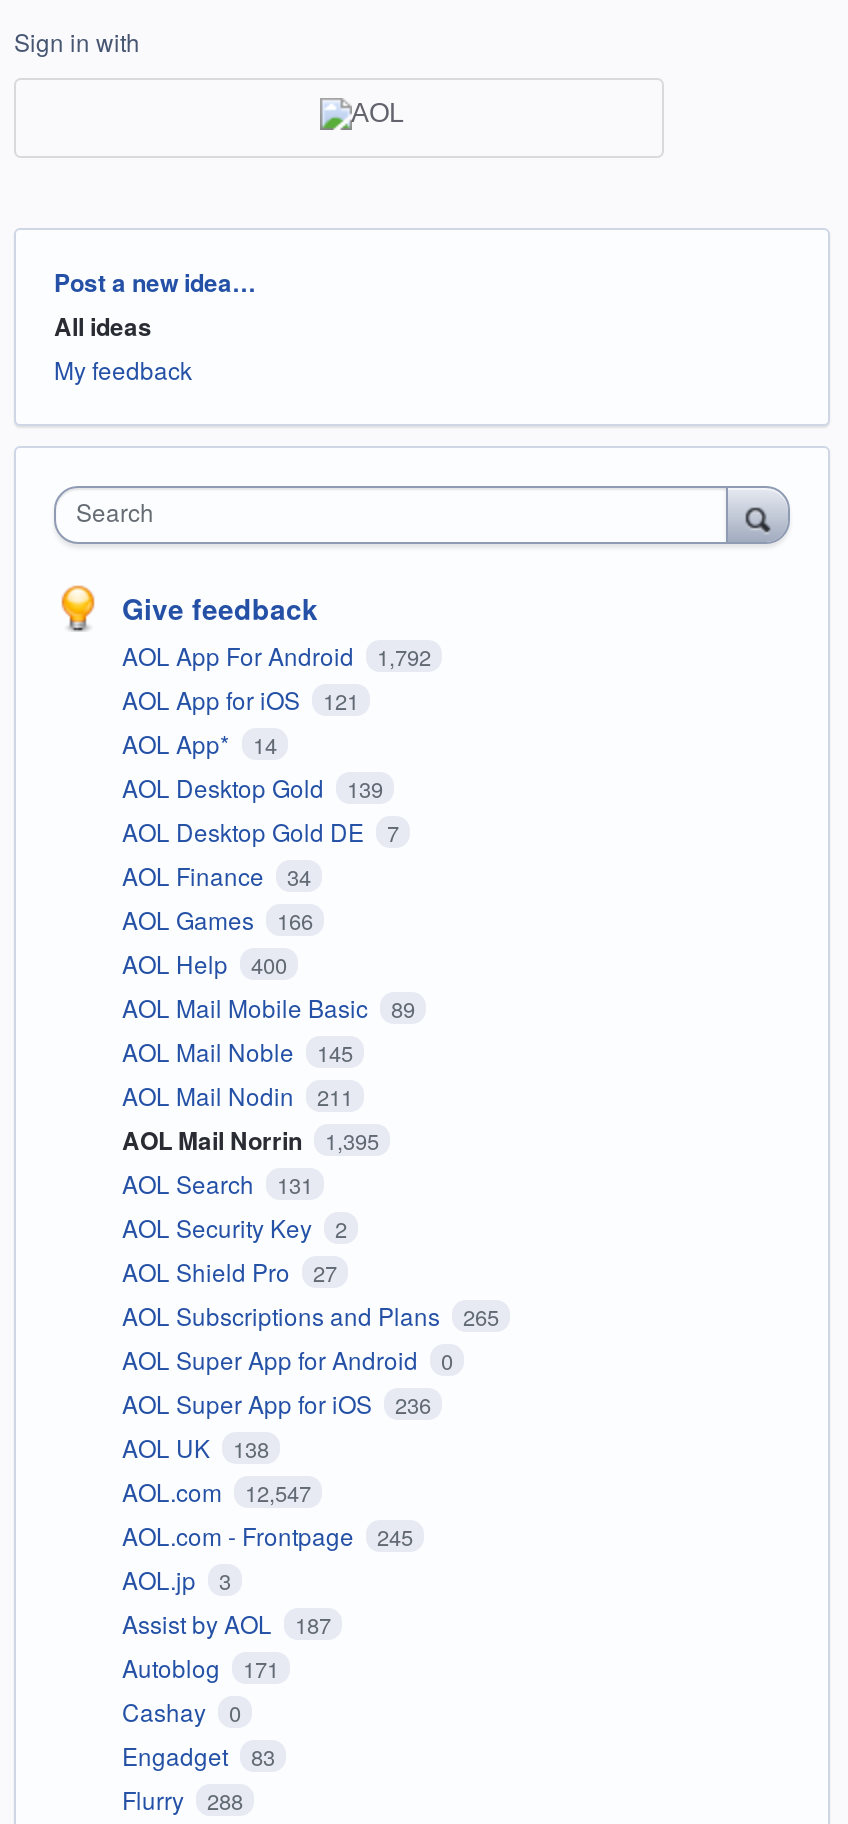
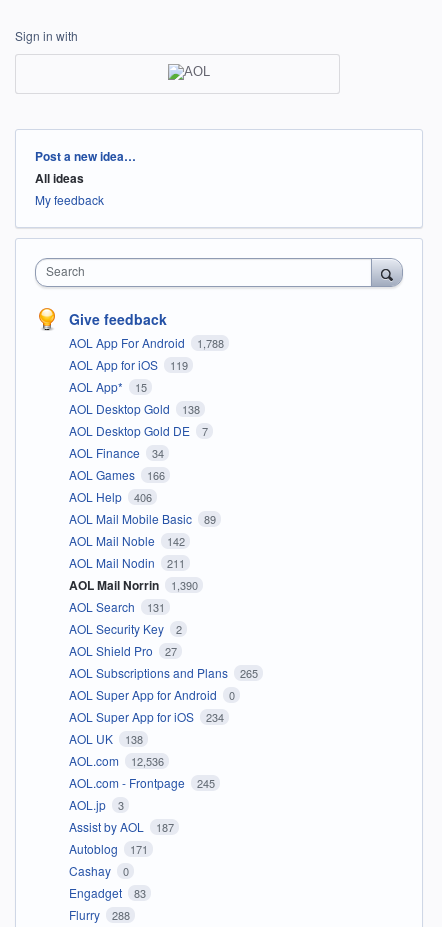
[122,639,431,673] AOL App For Android 1,792 -> [69,334,223,351] AOL App For Android 1,788
[122,683,359,717] AOL App for iOS 121 -> [69,356,187,373] AOL App for iOS 119
[122,727,277,761] AOL App* 14 -> [69,378,146,395] AOL App* 15
[122,771,383,805] AOL Desktop Gold 139 -> [69,400,199,417] AOL Desktop Gold 138
[122,947,287,981] AOL Help 400 -> [69,488,151,505] AOL Help 406
[122,1035,353,1069] AOL Mail Noble 145 -> [69,532,184,549] AOL Mail Noble 142
[122,1123,379,1159] AOL Mail Norrin 1,395 -> [69,576,197,594] AOL Mail Norrin 1,390
[122,1387,431,1421] AOL Super App for iOS 236 -> [69,708,223,725] AOL Super App for iOS 234
[122,1475,311,1509] AOL.com 12,547 -> [69,752,163,769] AOL.com 12,536

